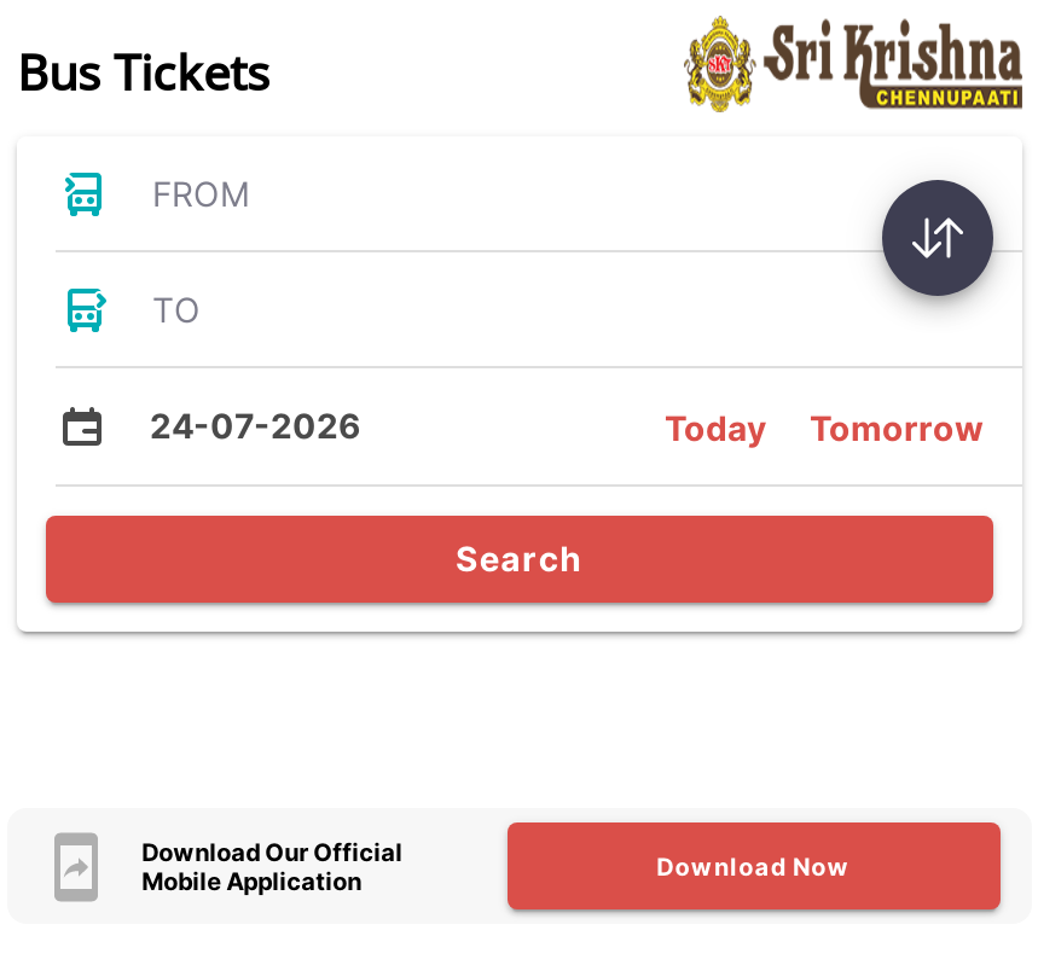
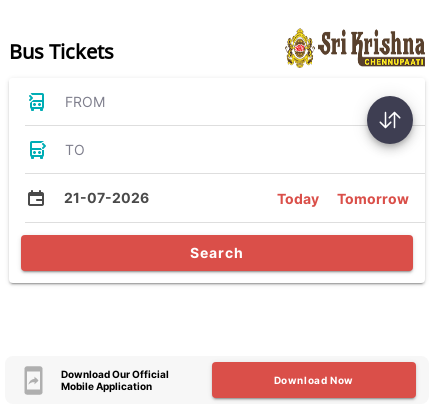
[150,405,360,446] 24-07-2026 -> [64,189,149,206] 21-07-2026

